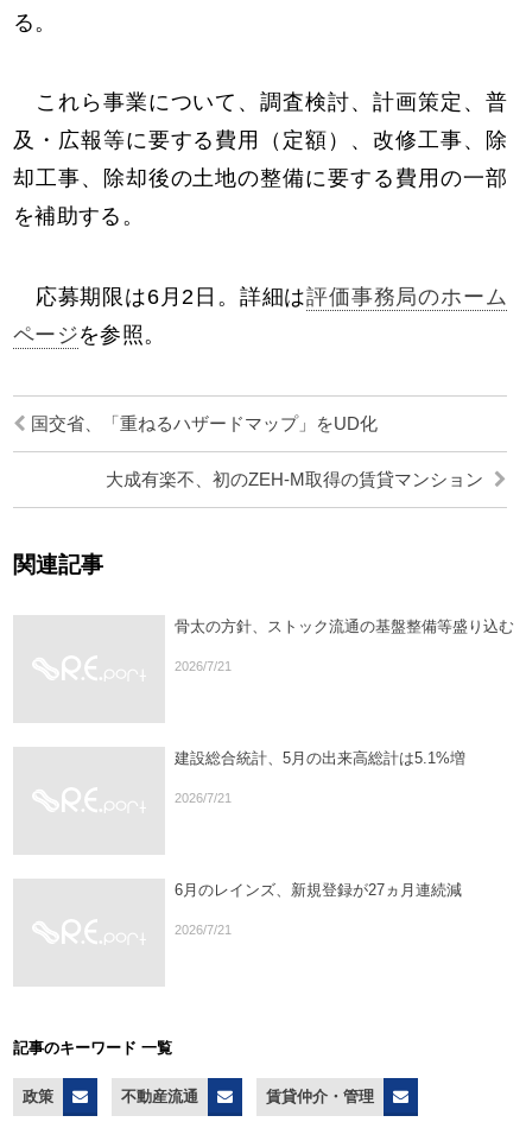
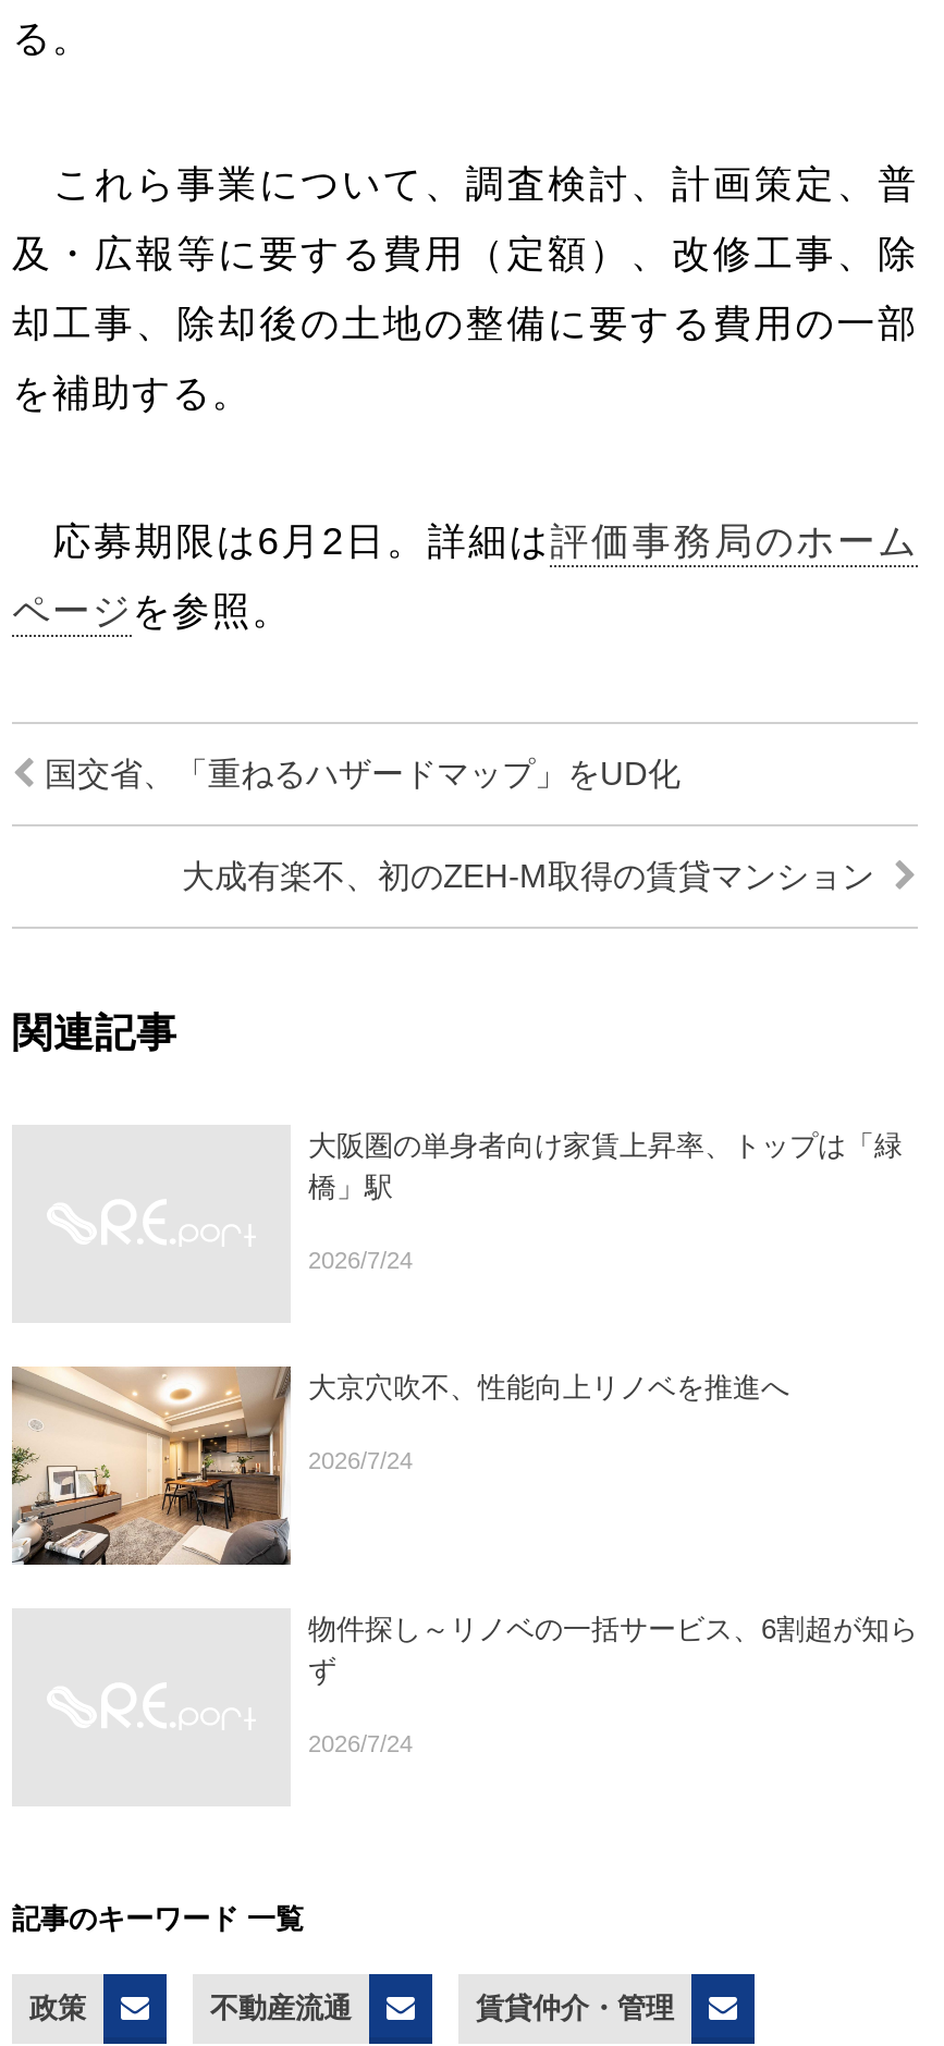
none -> [10,1367,293,1567] [image]
[175,617,514,635] 骨太の方針、ストック流通の基盤整備等盛り込む -> [308,1129,903,1203] 大阪圏の単身者向け家賃上昇率、トップは「緑 | 橋」駅
[175,659,232,673] 2026/7/21 -> [308,1247,413,1273] 2026/7/24
[175,749,465,767] 建設総合統計、5月の出来高総計は5.1%増 -> [308,1371,789,1403] 大京穴吹不、性能向上リノベを推進へ
[175,791,232,805] 2026/7/21 -> [308,1447,413,1473] 2026/7/24
[175,881,462,899] 6月のレインズ、新規登録が27ヵ月連続減 -> [308,1612,918,1686] 物件探し～リノベの一括サービス、6割超が知ら | ず
[175,922,232,937] 2026/7/21 -> [308,1730,413,1756] 2026/7/24

